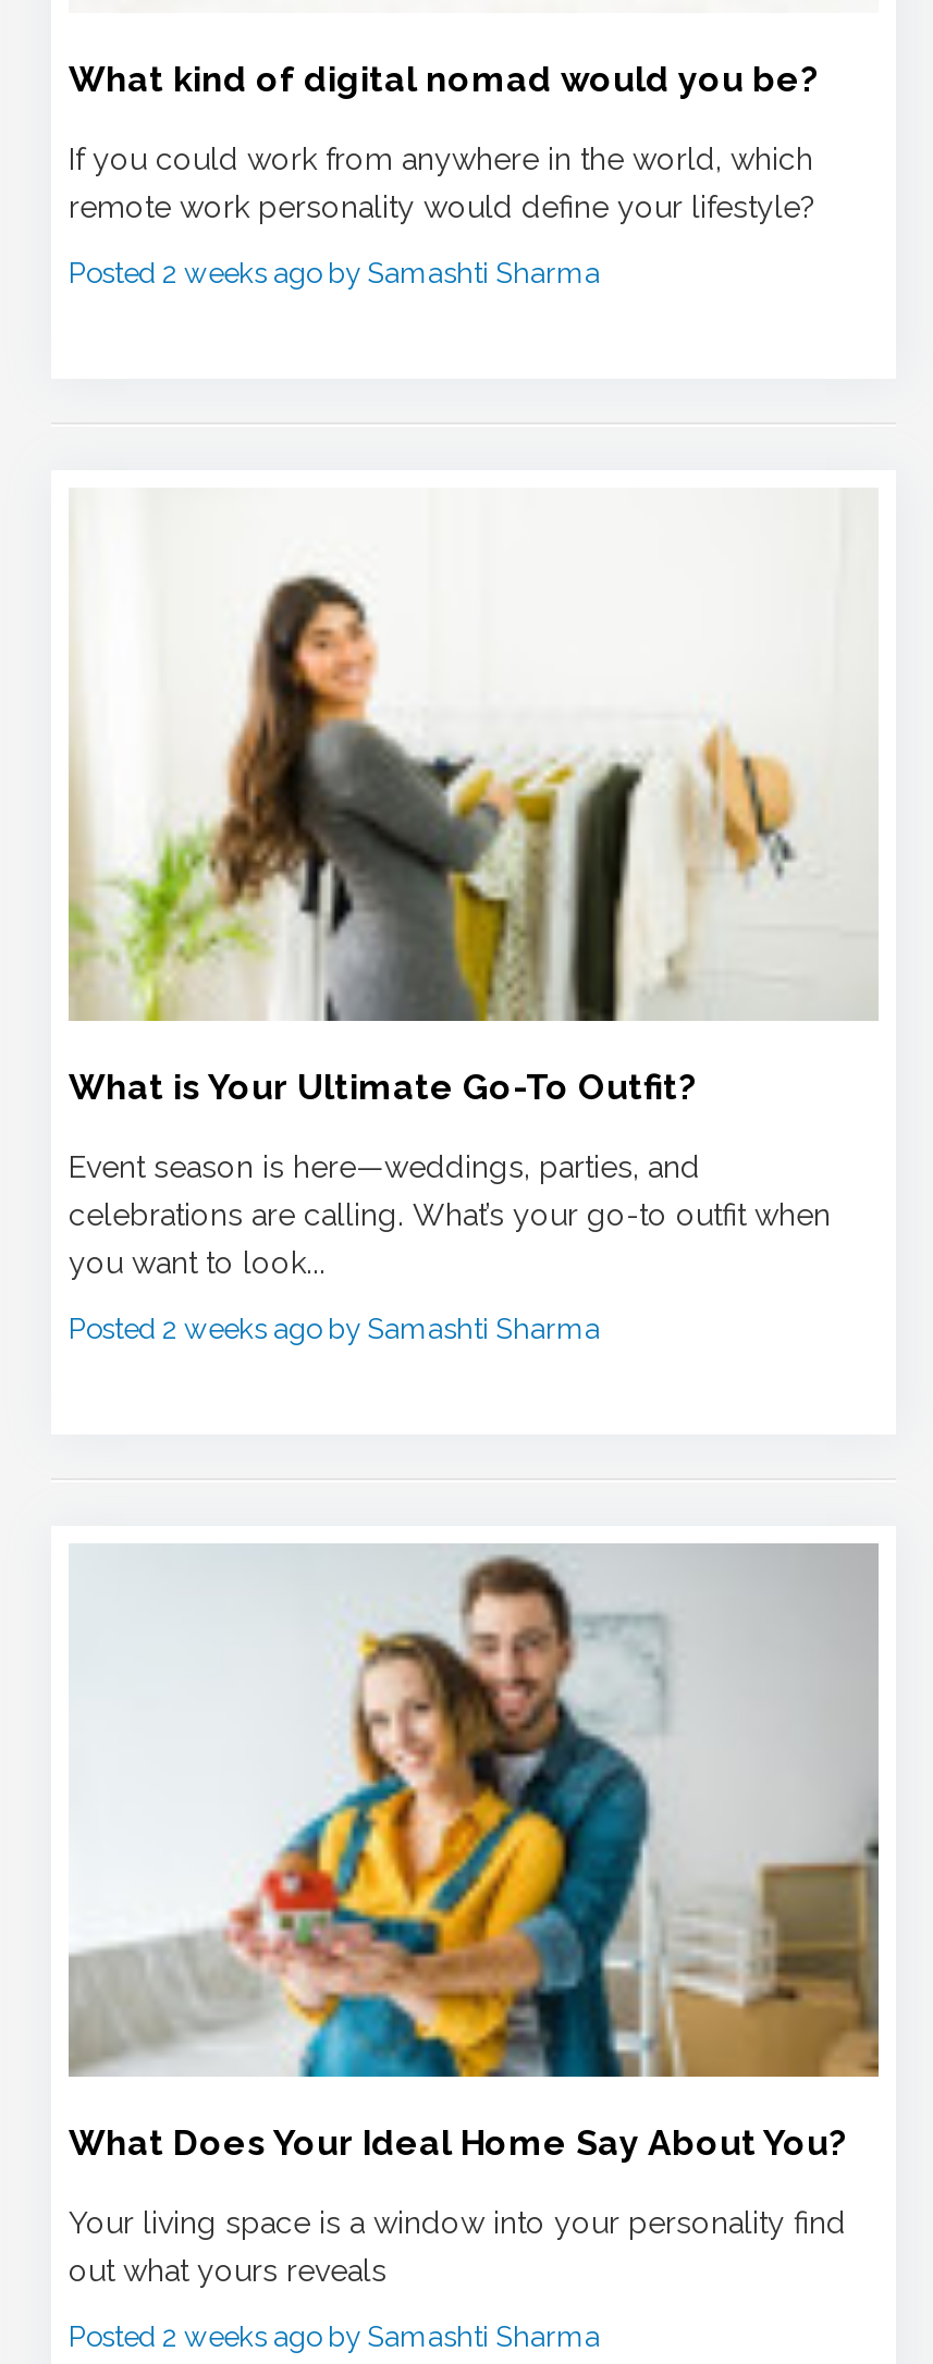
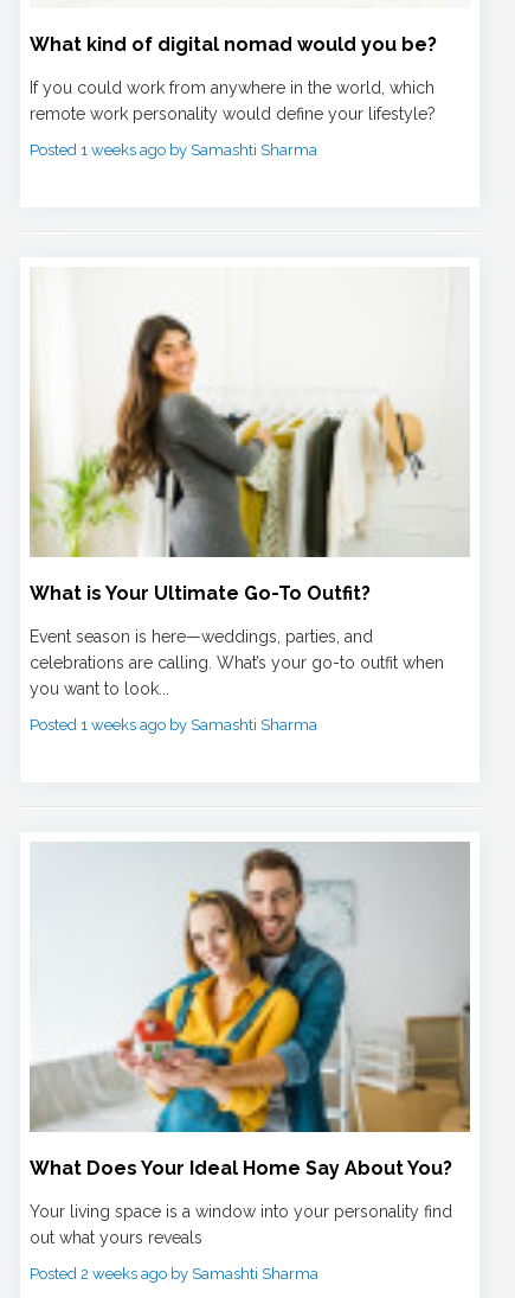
[69,257,600,290] Posted 2 weeks ago by Samashti Sharma -> [30,141,317,159] Posted 1 weeks ago by Samashti Sharma
[69,1313,600,1345] Posted 2 weeks ago by Samashti Sharma -> [30,716,317,734] Posted 1 weeks ago by Samashti Sharma

